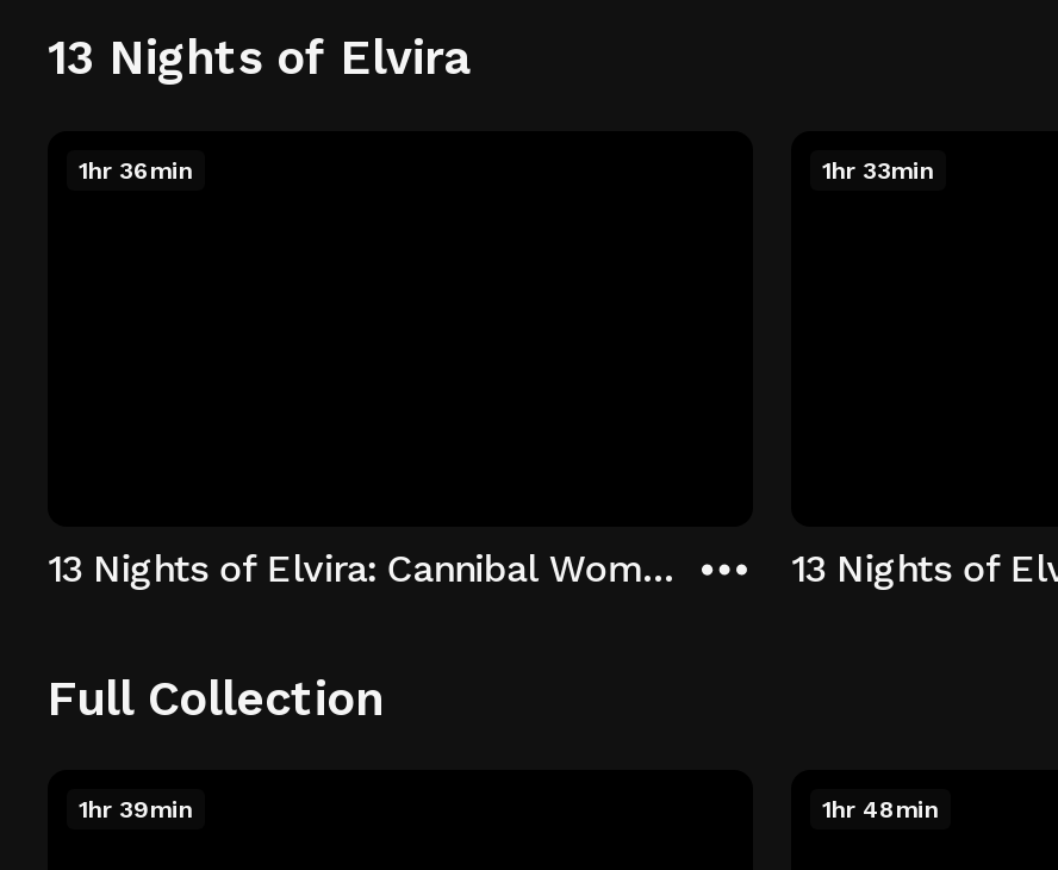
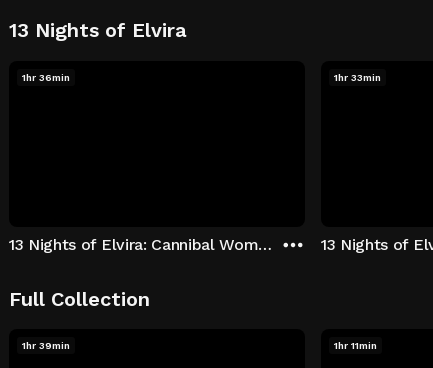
[822,796,939,822] 1hr 48min -> [334,340,377,351] 1hr 11min

